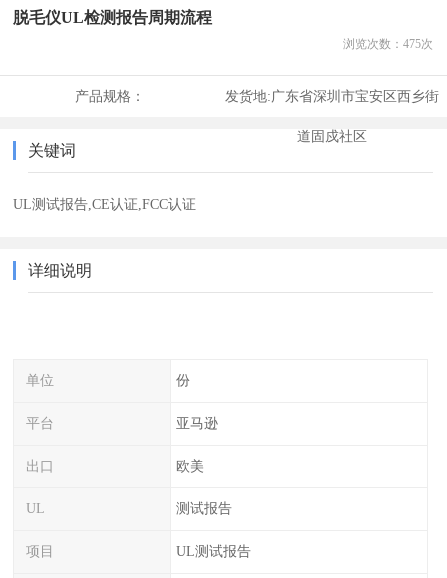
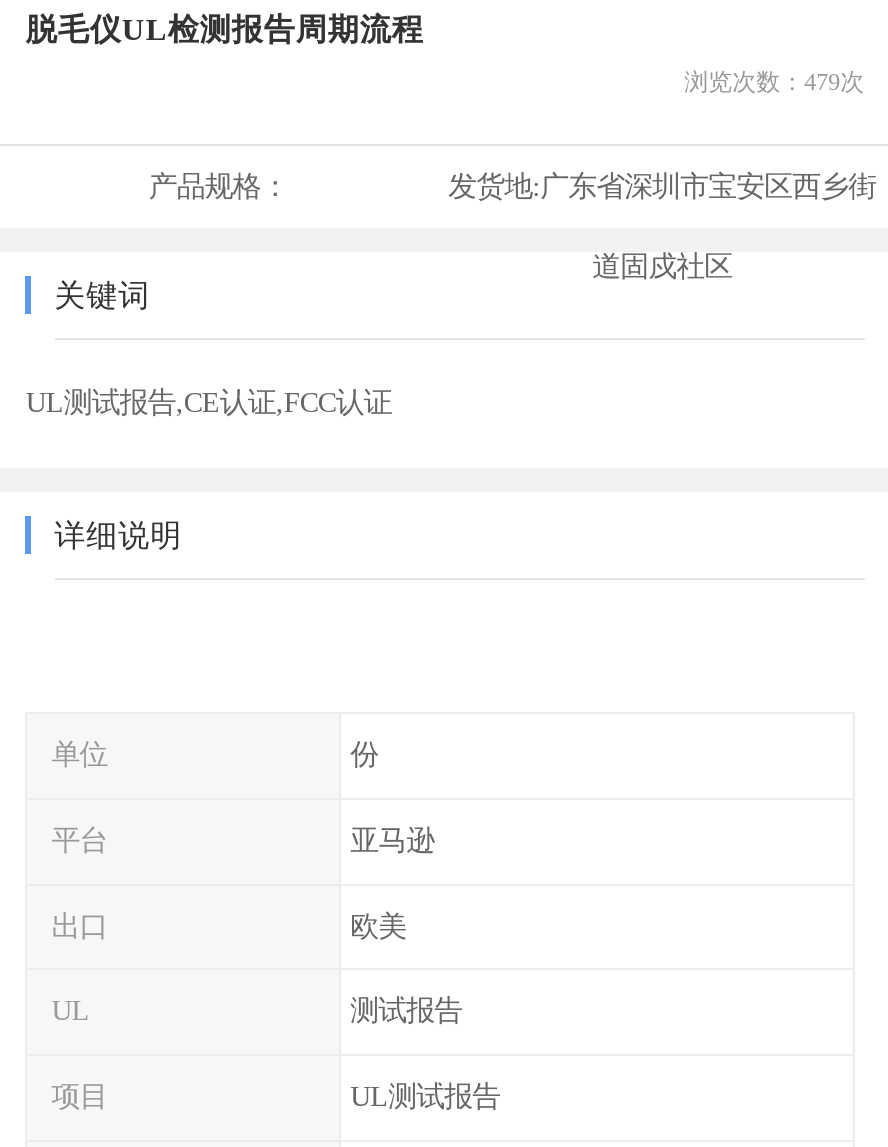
[343,37,433,51] 浏览次数：475次 -> [684,68,864,96] 浏览次数：479次

